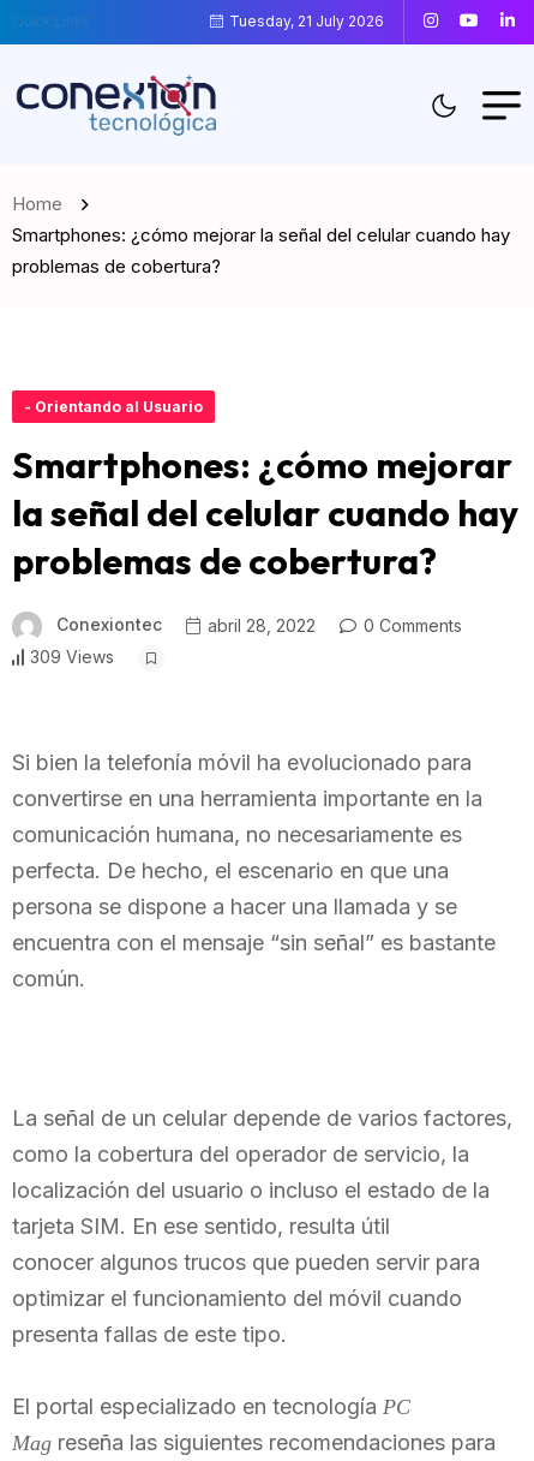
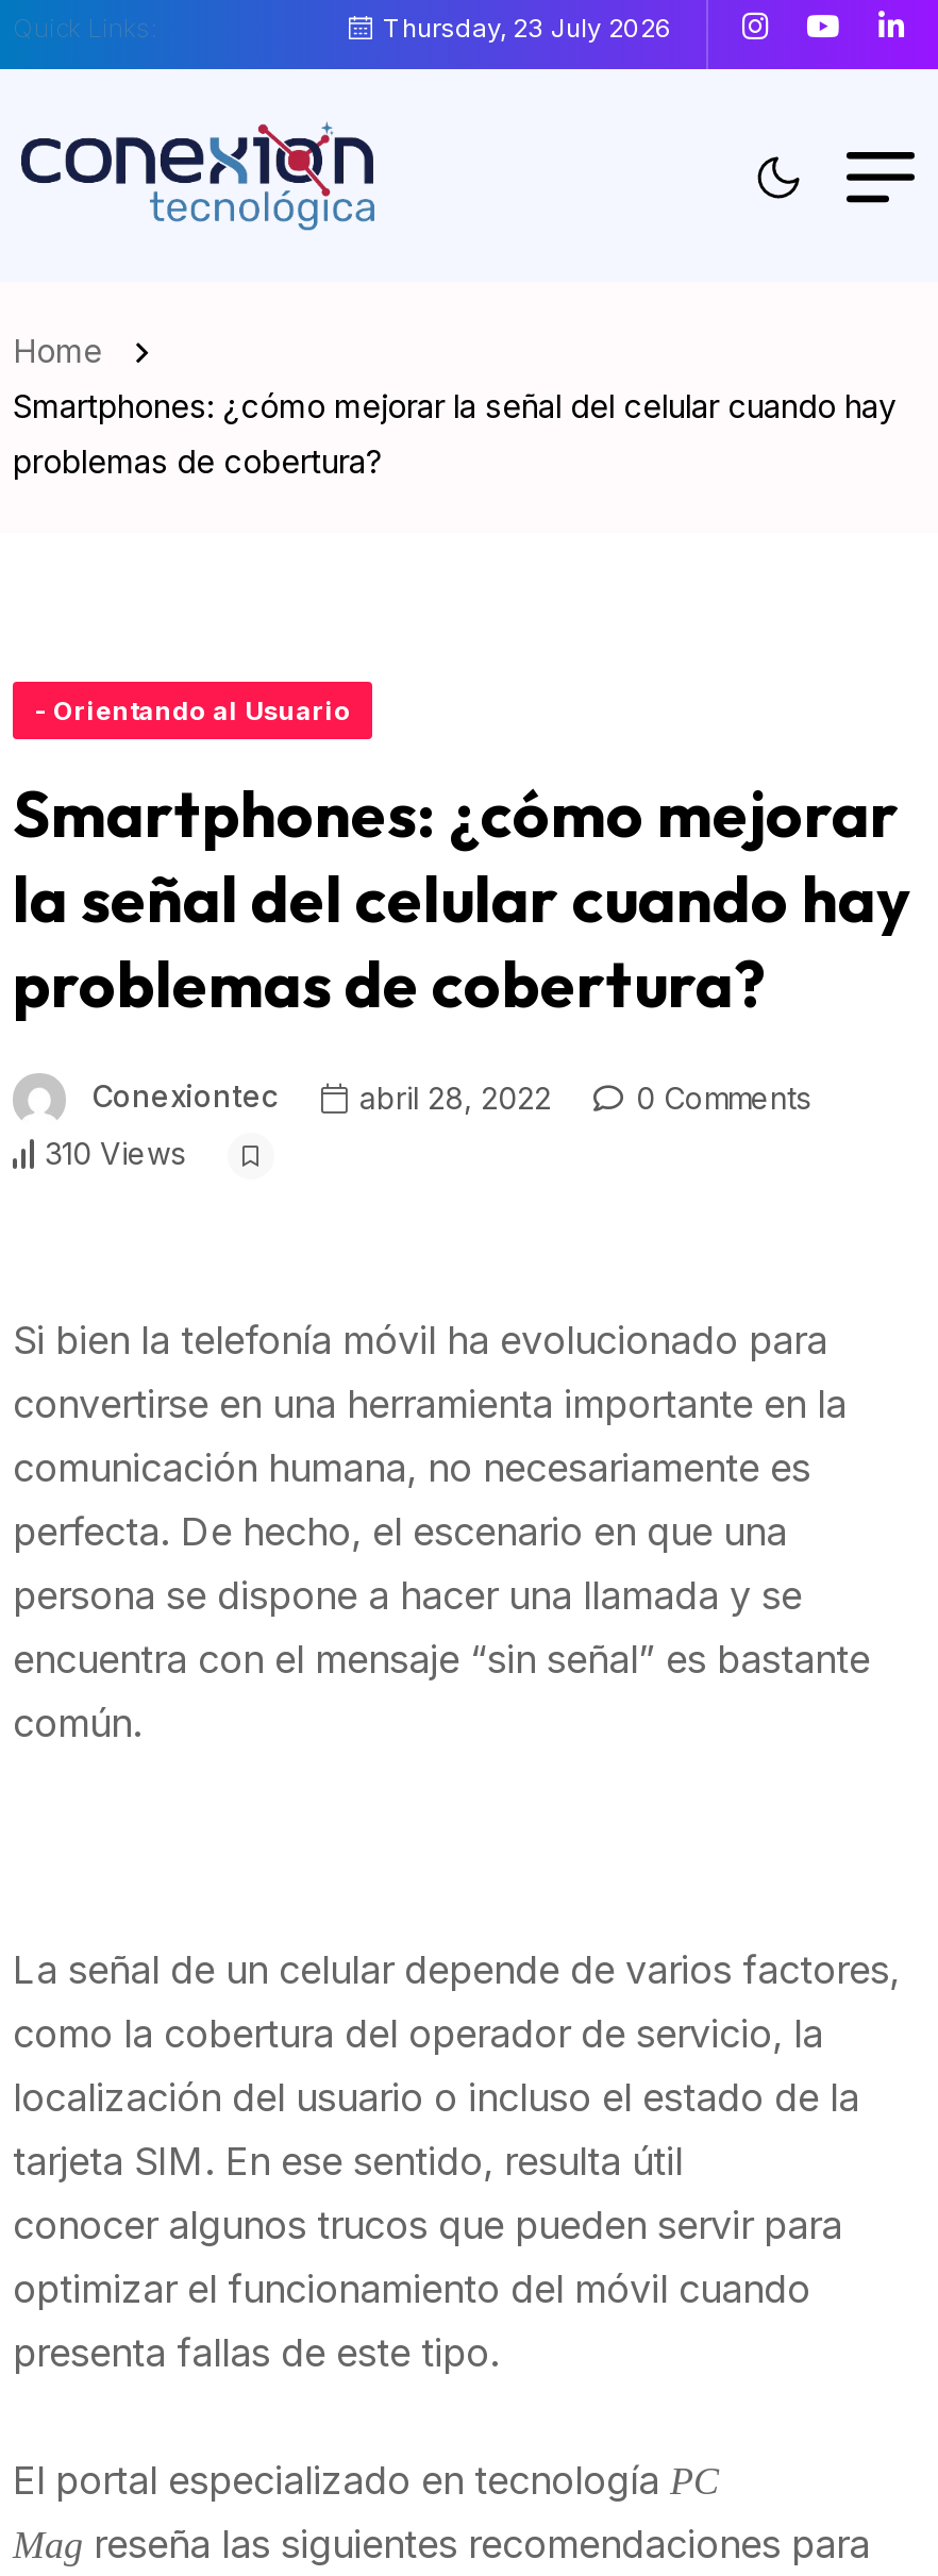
[226,11,384,29] Tuesday, 21 July 2026 -> [376,11,672,43] Thursday, 23 July 2026
[30,647,114,667] 309 Views -> [45,1136,185,1172] 310 Views

